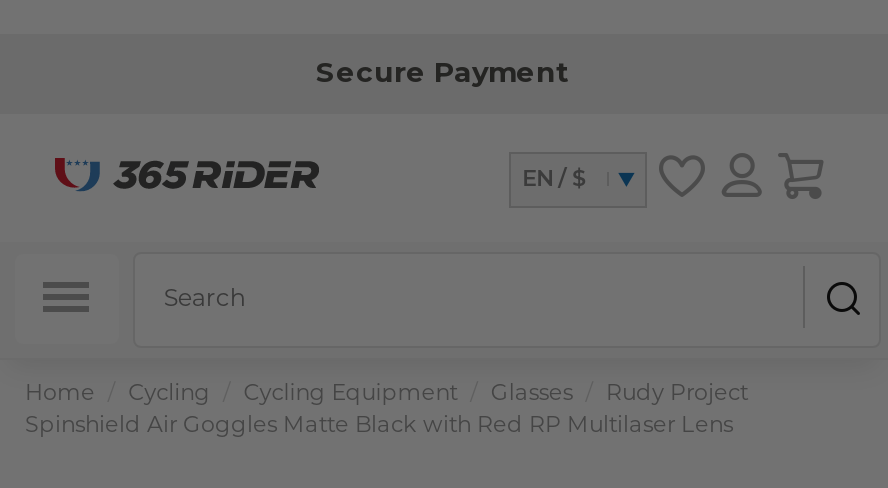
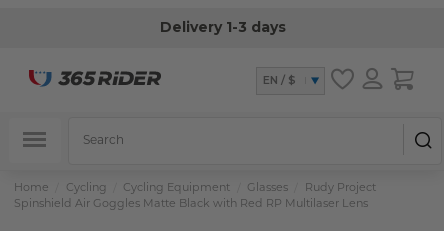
[316,54,570,90] Secure Payment -> [160,18,286,36] Delivery 1-3 days

